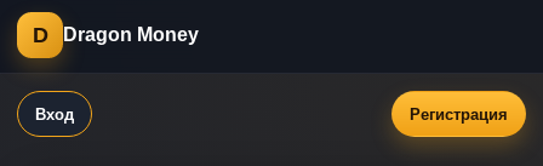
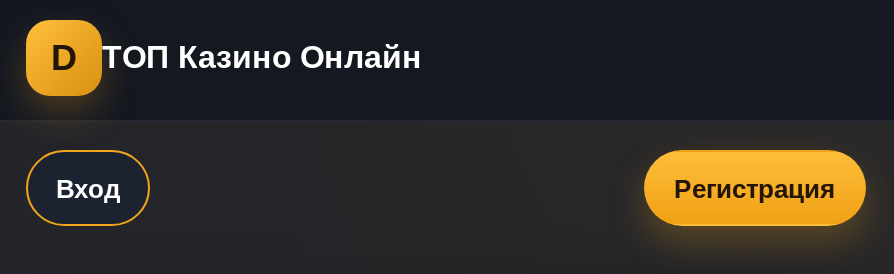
[63,24,199,45] Dragon Money -> [102,40,422,74] ТОП Казино Онлайн

